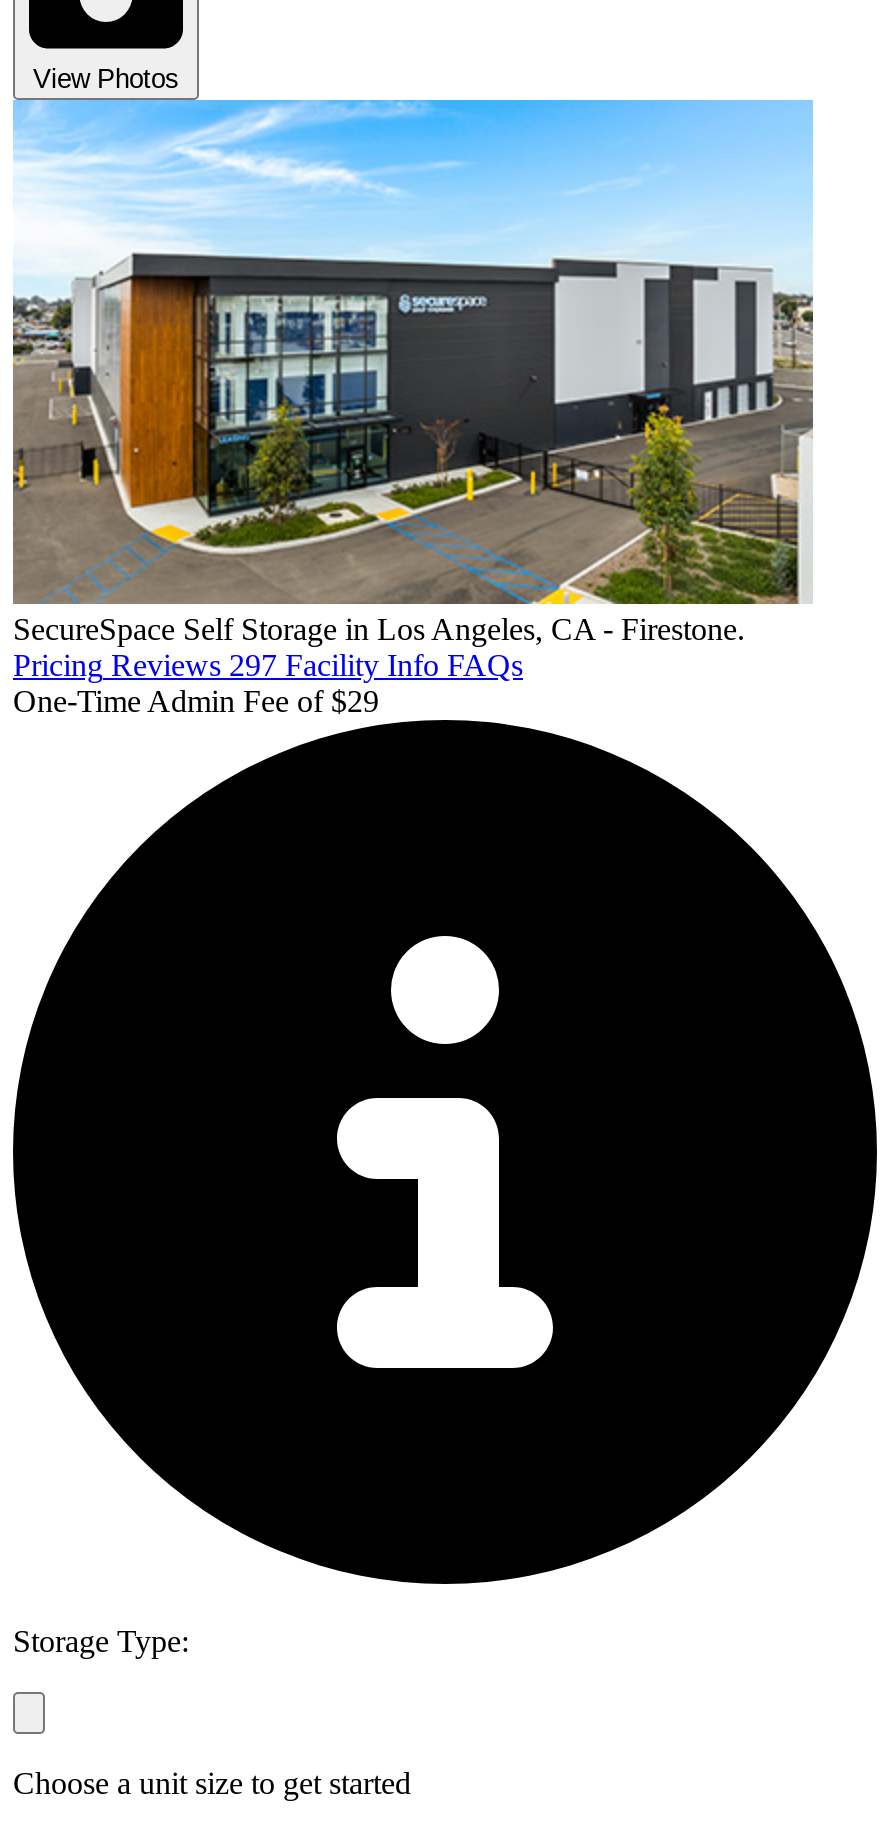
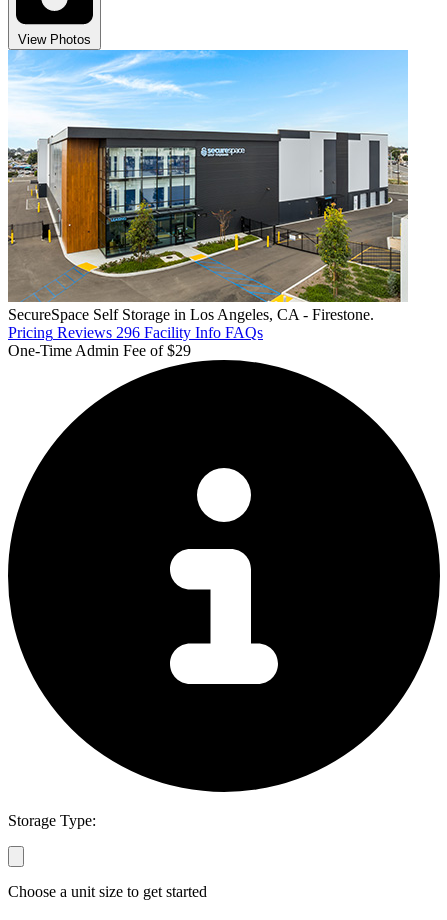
[13,649,523,683] Pricing Reviews 297 Facility Info FAQs -> [8,324,263,341] Pricing Reviews 296 Facility Info FAQs

